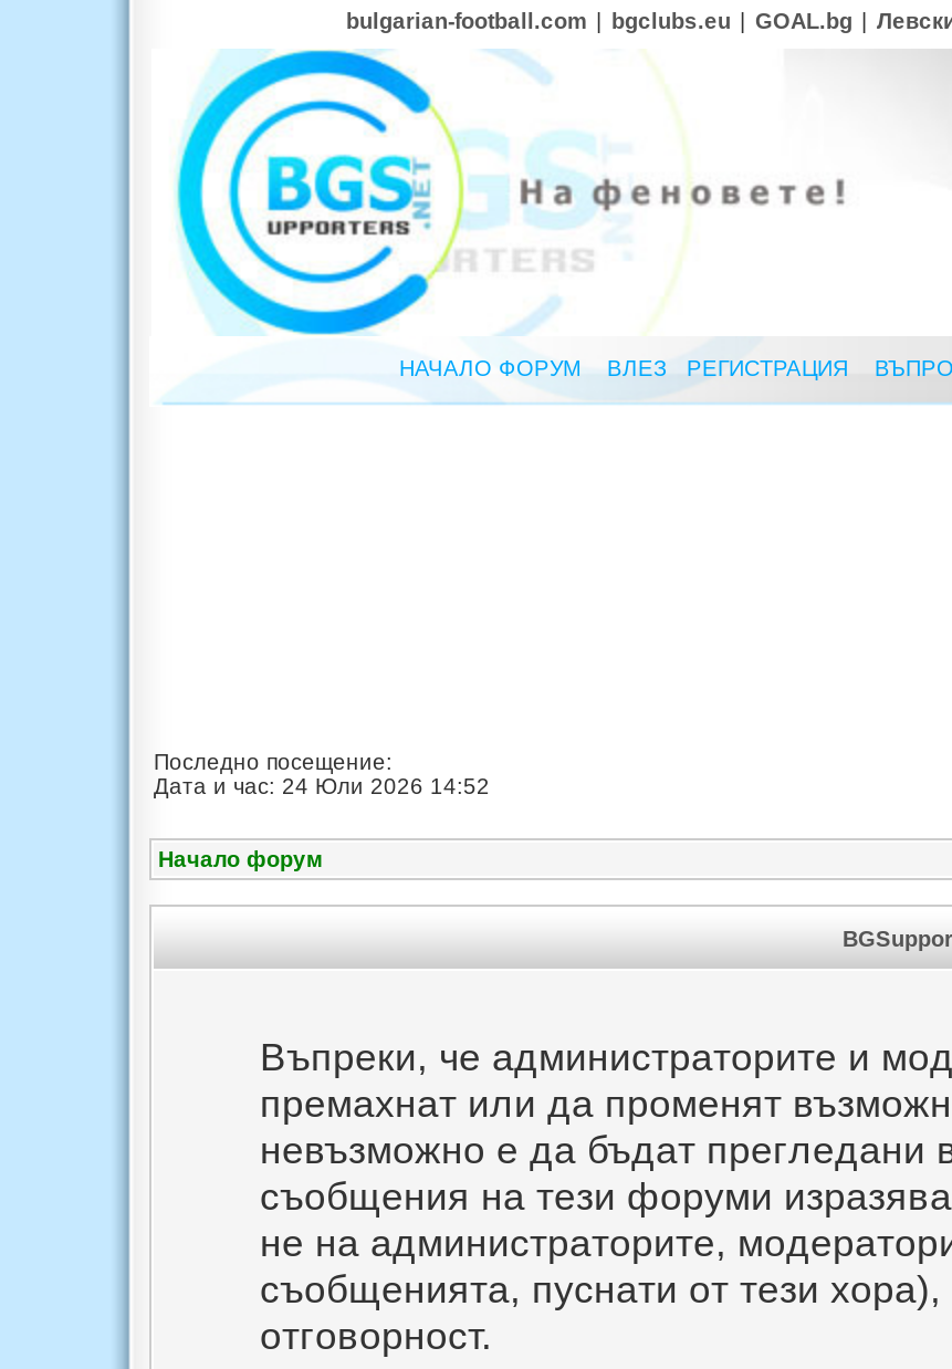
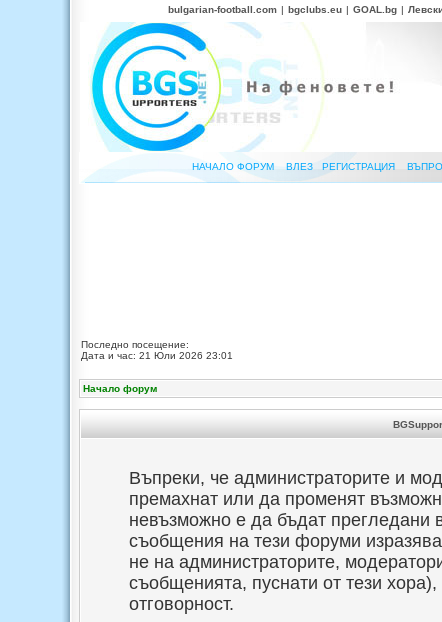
[154,774,490,798] Дата и час: 24 Юли 2026 14:52 -> [81,350,233,361] Дата и час: 21 Юли 2026 23:01

